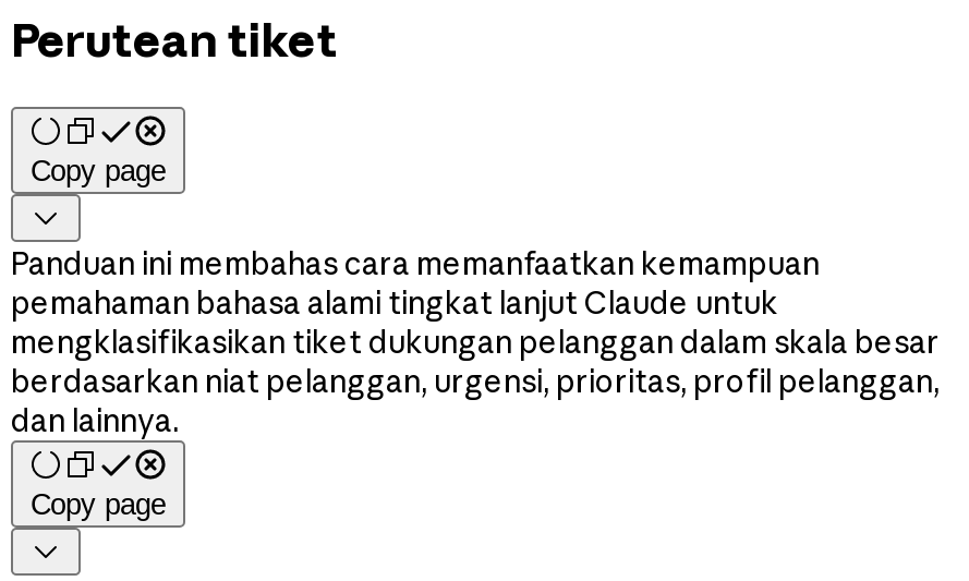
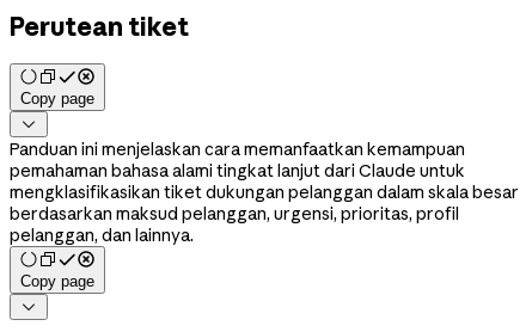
[11,244,820,322] Panduan ini membahas cara memanfaatkan kemampuan | pemahaman bahasa alami tingkat lanjut Claude untuk -> [10,138,465,181] Panduan ini menjelaskan cara memanfaatkan kemampuan | pemahaman bahasa alami tingkat lanjut dari Claude untuk
[11,361,940,440] berdasarkan niat pelanggan, urgensi, prioritas, profil pelanggan, | dan lainnya. -> [10,203,459,246] berdasarkan maksud pelanggan, urgensi, prioritas, profil | pelanggan, dan lainnya.

